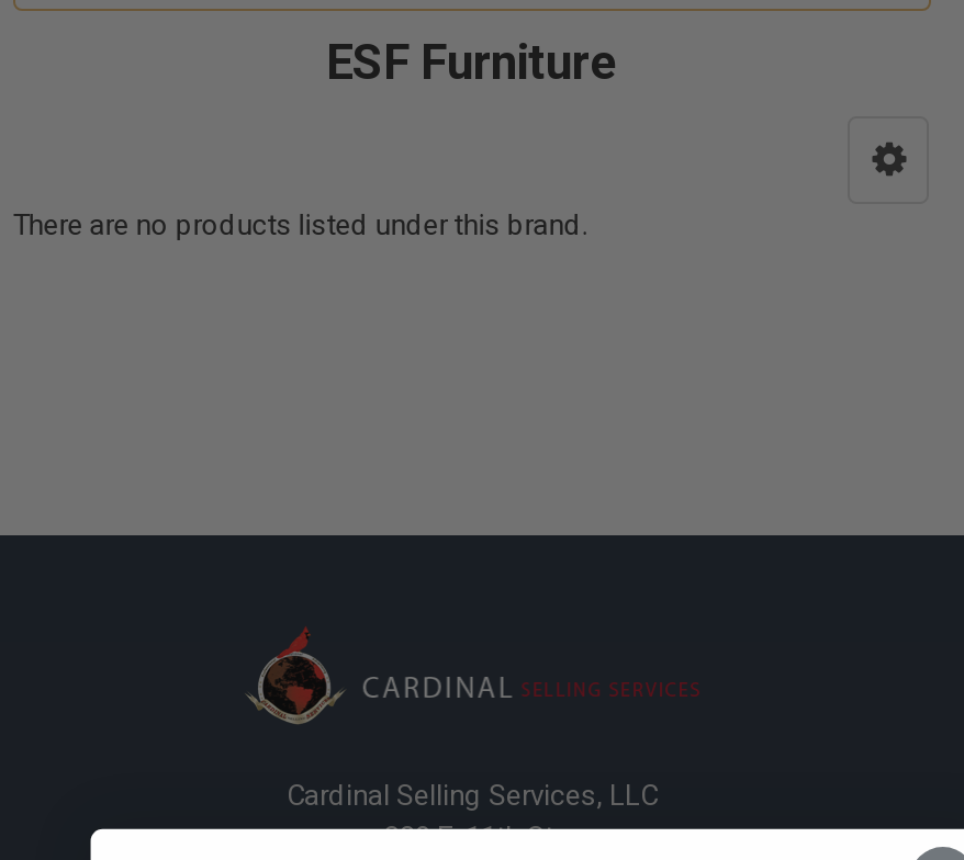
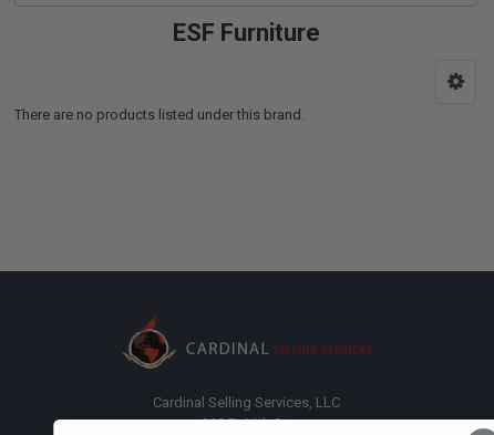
[237,627,343,726] [image] -> [124,315,176,369] [image]

